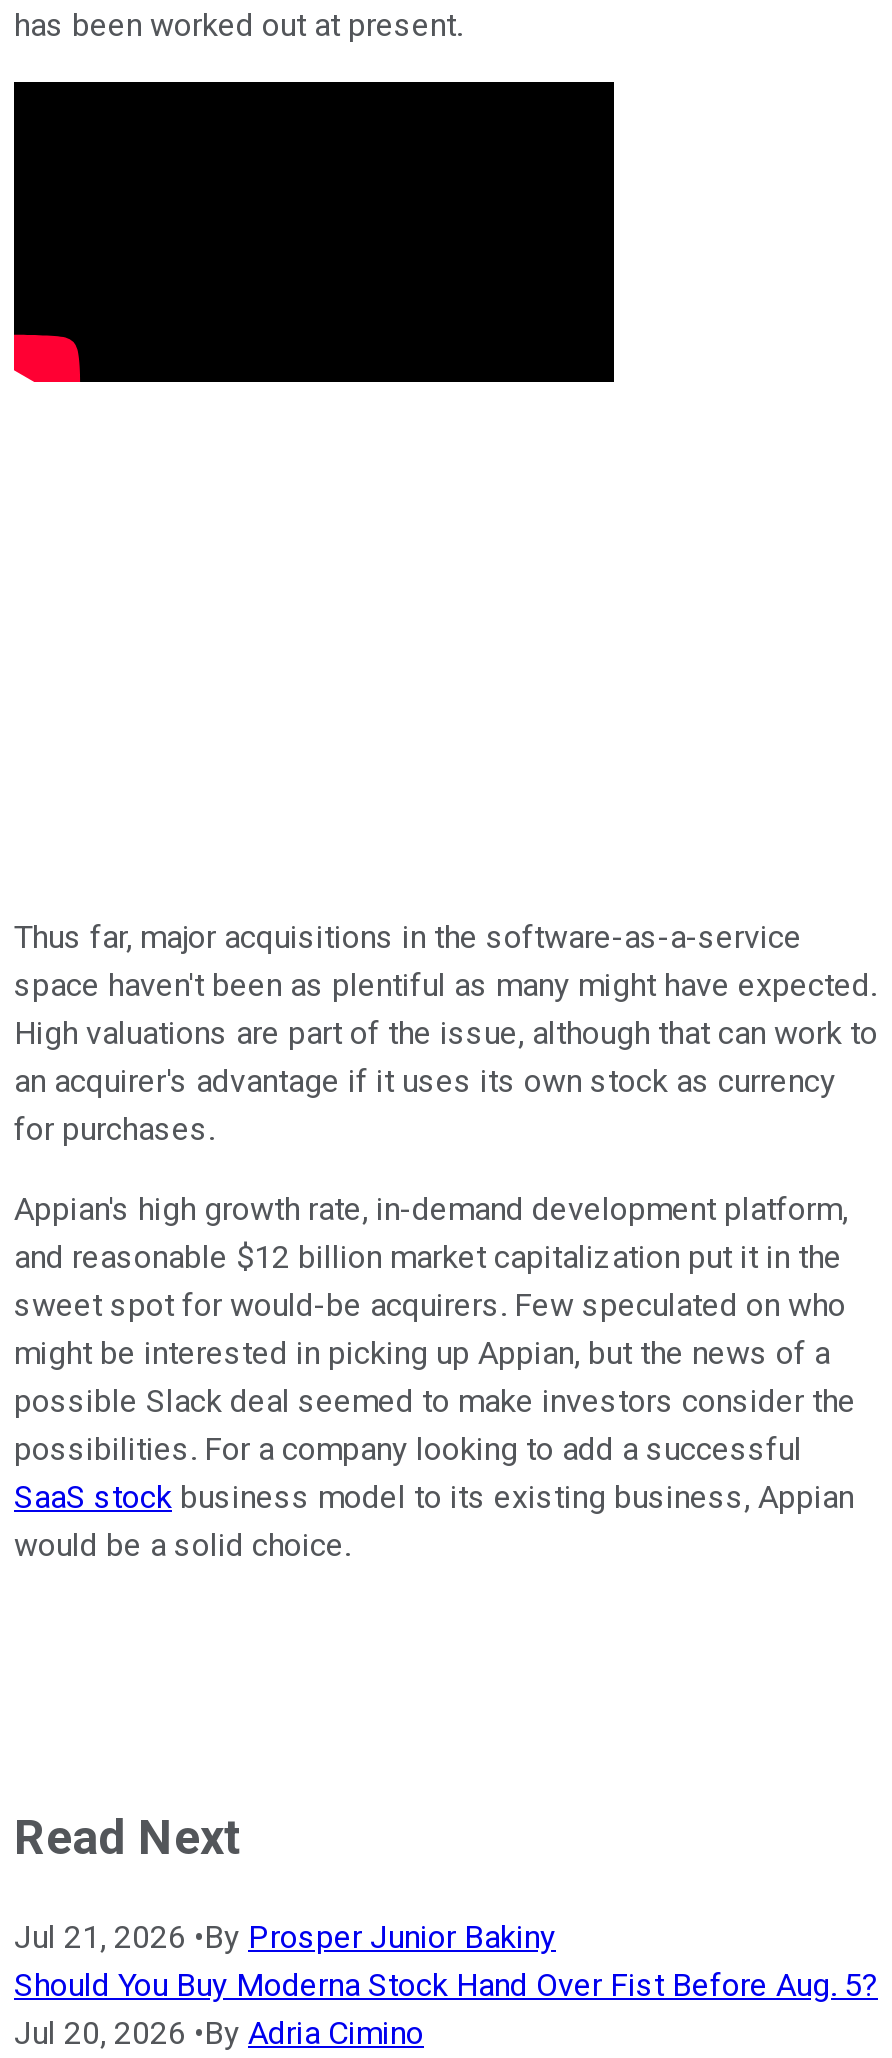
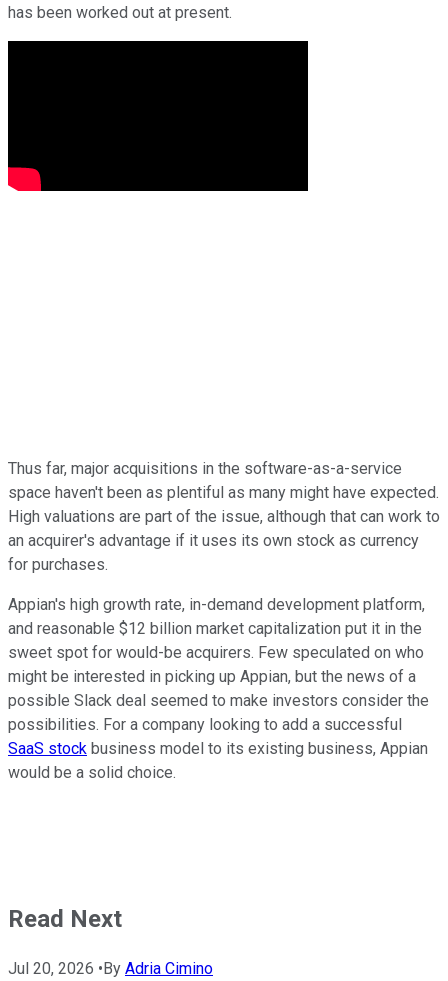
[14,1919,878,2005] Jul 21, 2026 • By Prosper Junior Bakiny | Should You Buy Moderna Stock Hand Over Fist Before Aug. 5? -> none

